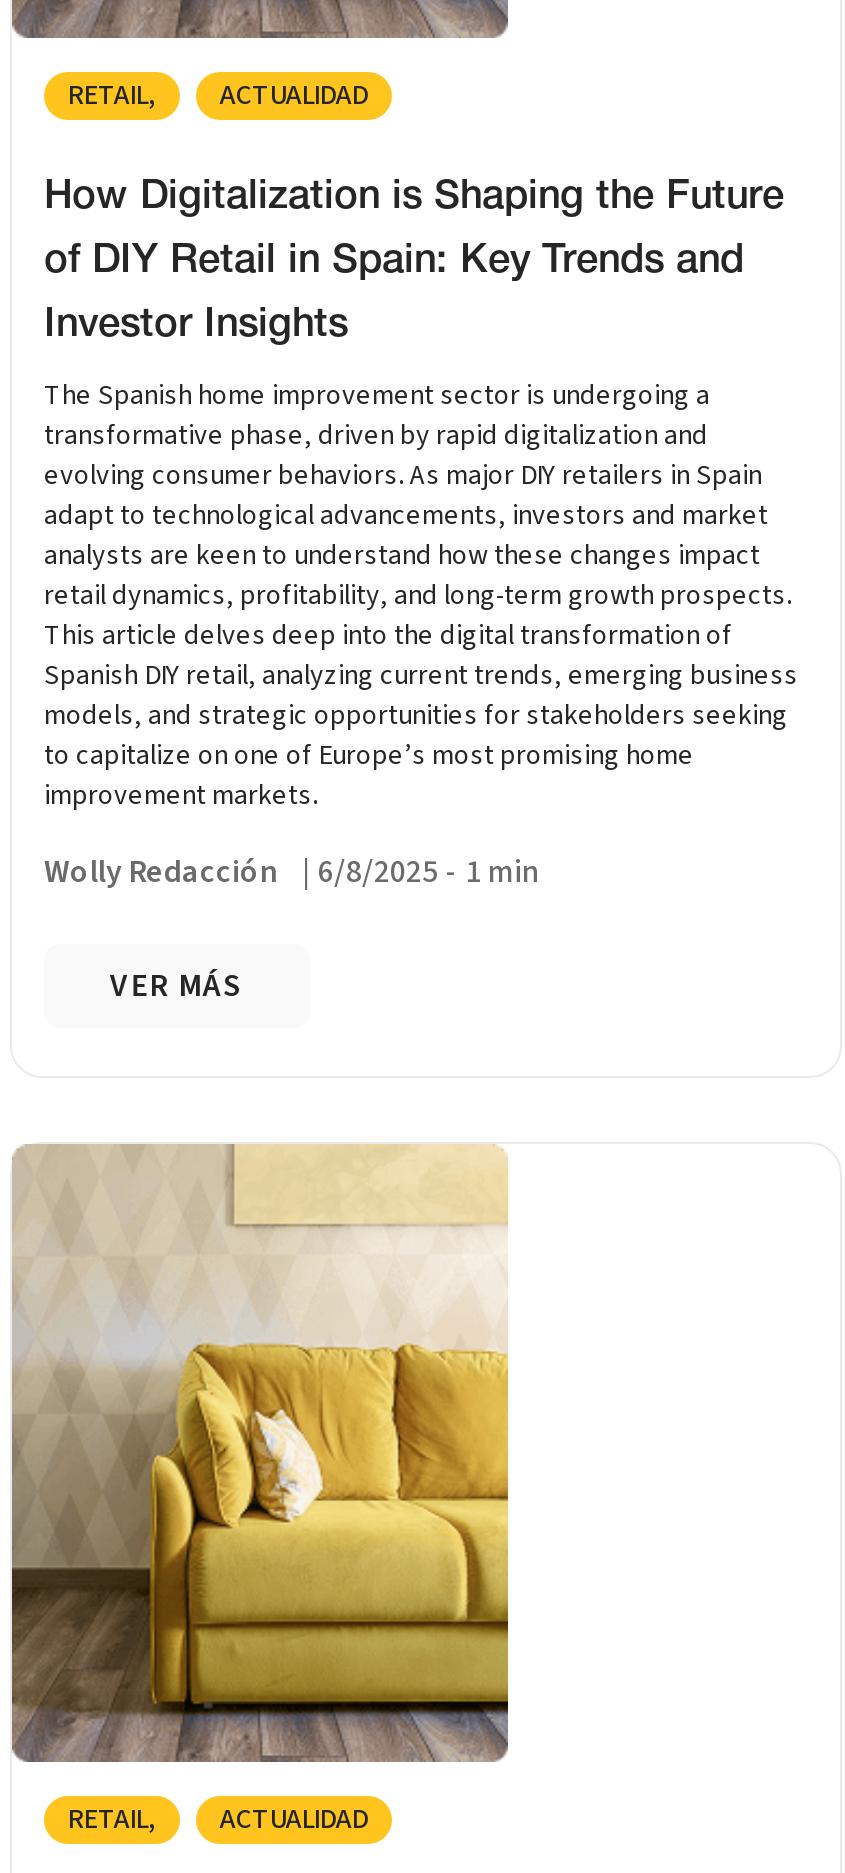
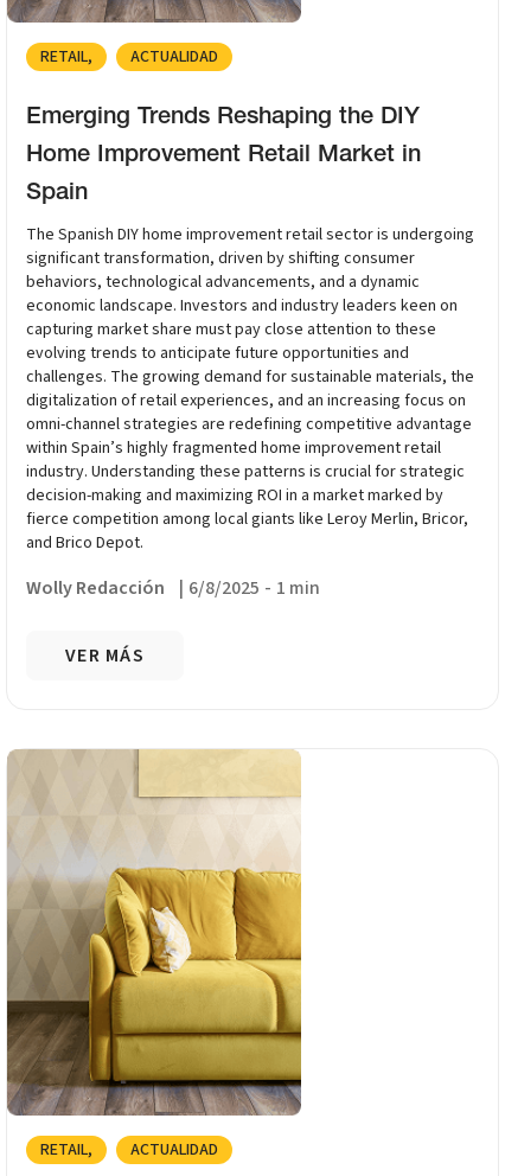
[44,180,784,220] How Digitalization is Shaping the Future -> [26,107,420,131] Emerging Trends Reshaping the DIY
[44,244,744,284] of DIY Retail in Spain: Key Trends and -> [26,145,421,169] Home Improvement Retail Market in
[44,308,348,348] Investor Insights -> [26,183,88,207] Spain
[44,376,798,816] The Spanish home improvement sector is undergoing a | transformative phase, driven by rapid digitalization and | evolving consumer behaviors. As major DIY retailers in Spain | adapt to technological advancements, investors and market | analysts are keen to understand how these changes impact | retail dynamics, profitability, and long-term growth prospects. | This article delves deep into the digital transformation of | Spanish DIY retail, analyzing current trends, emerging business | models, and strategic opportunities for stakeholders seeking | to capitalize on one of Europe’s most promising home | improvement markets. -> [26,223,474,555] The Spanish DIY home improvement retail sector is undergoing | significant transformation, driven by shifting consumer | behaviors, technological advancements, and a dynamic | economic landscape. Investors and industry leaders keen on | capturing market share must pay close attention to these | evolving trends to anticipate future opportunities and | challenges. The growing demand for sustainable materials, the | digitalization of retail experiences, and an increasing focus on | omni-channel strategies are redefining competitive advantage | within Spain’s highly fragmented home improvement retail | industry. Understanding these patterns is crucial for strategic | decision-making and maximizing ROI in a market marked by | fierce competition among local giants like Leroy Merlin, Bricor, | and Brico Depot.

